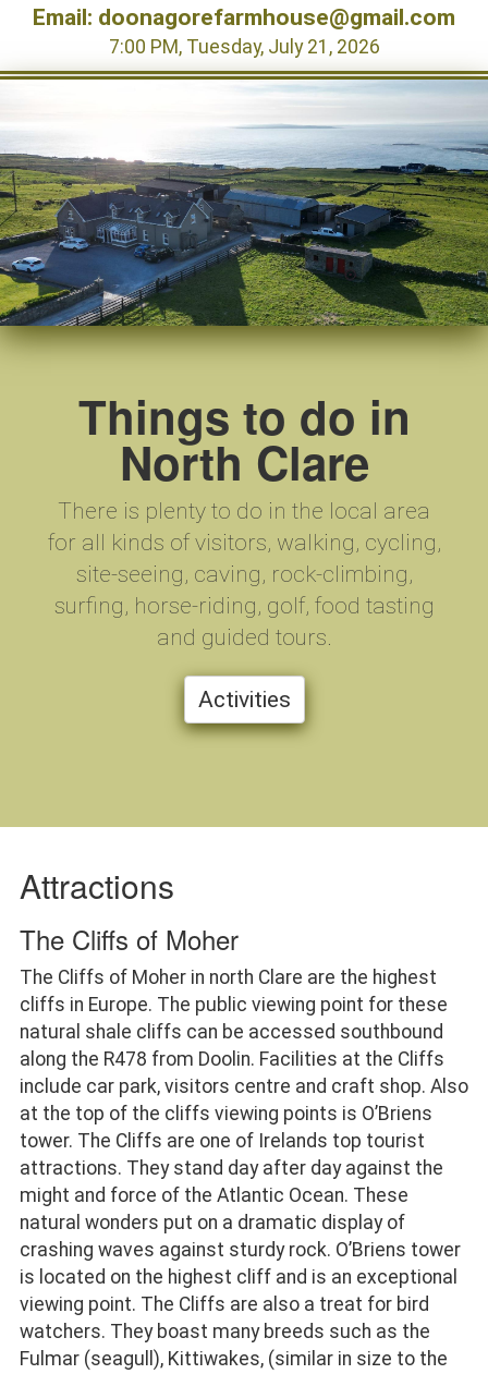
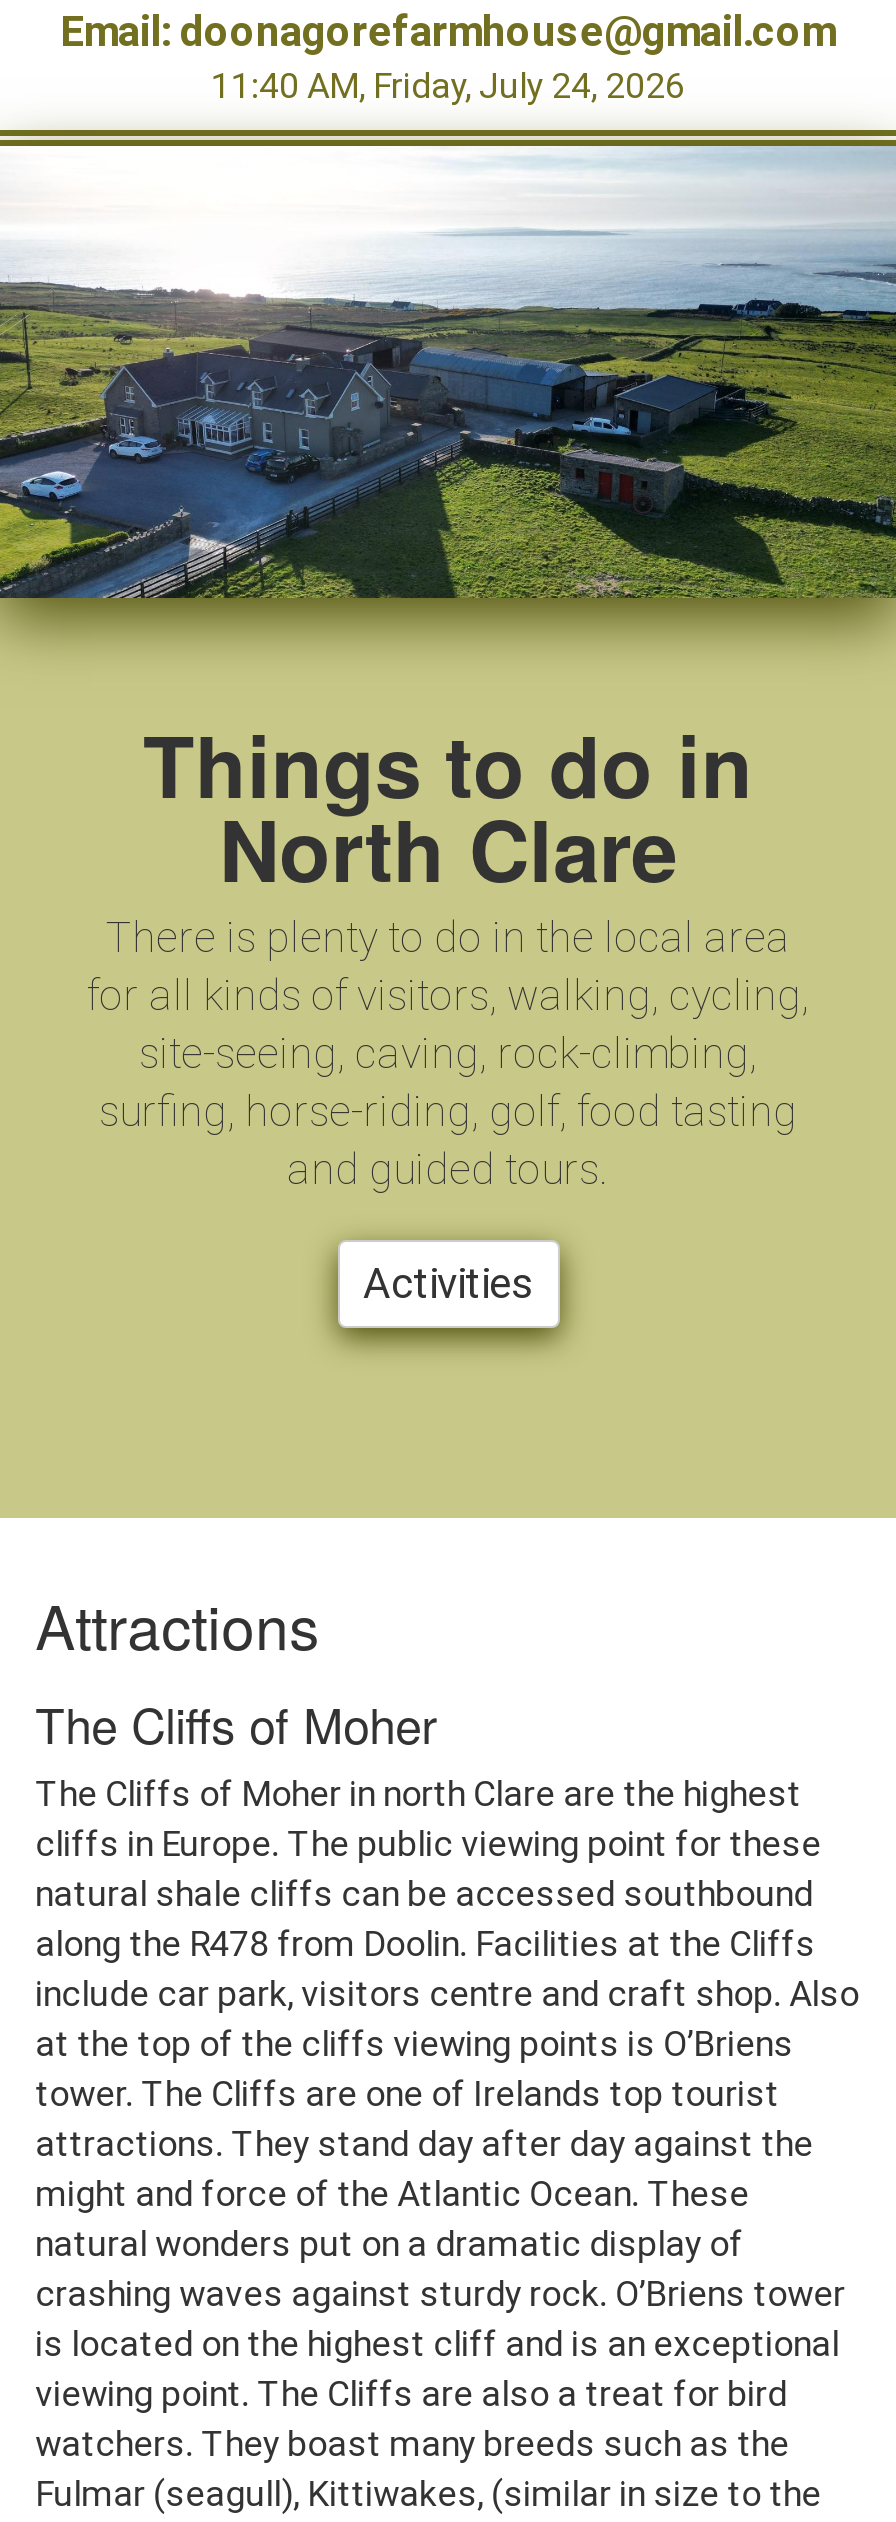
[108,36,380,58] 7:00 PM, Tuesday, July 21, 2026 -> [211,66,685,106] 11:40 AM, Friday, July 24, 2026

